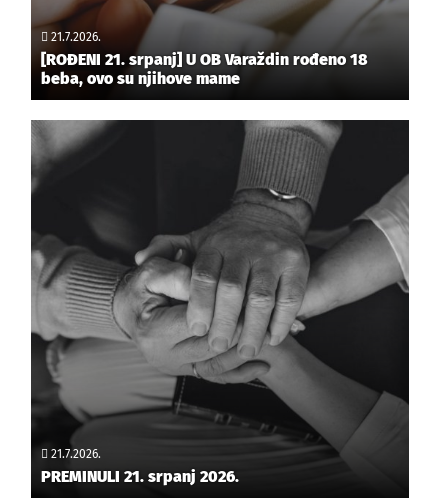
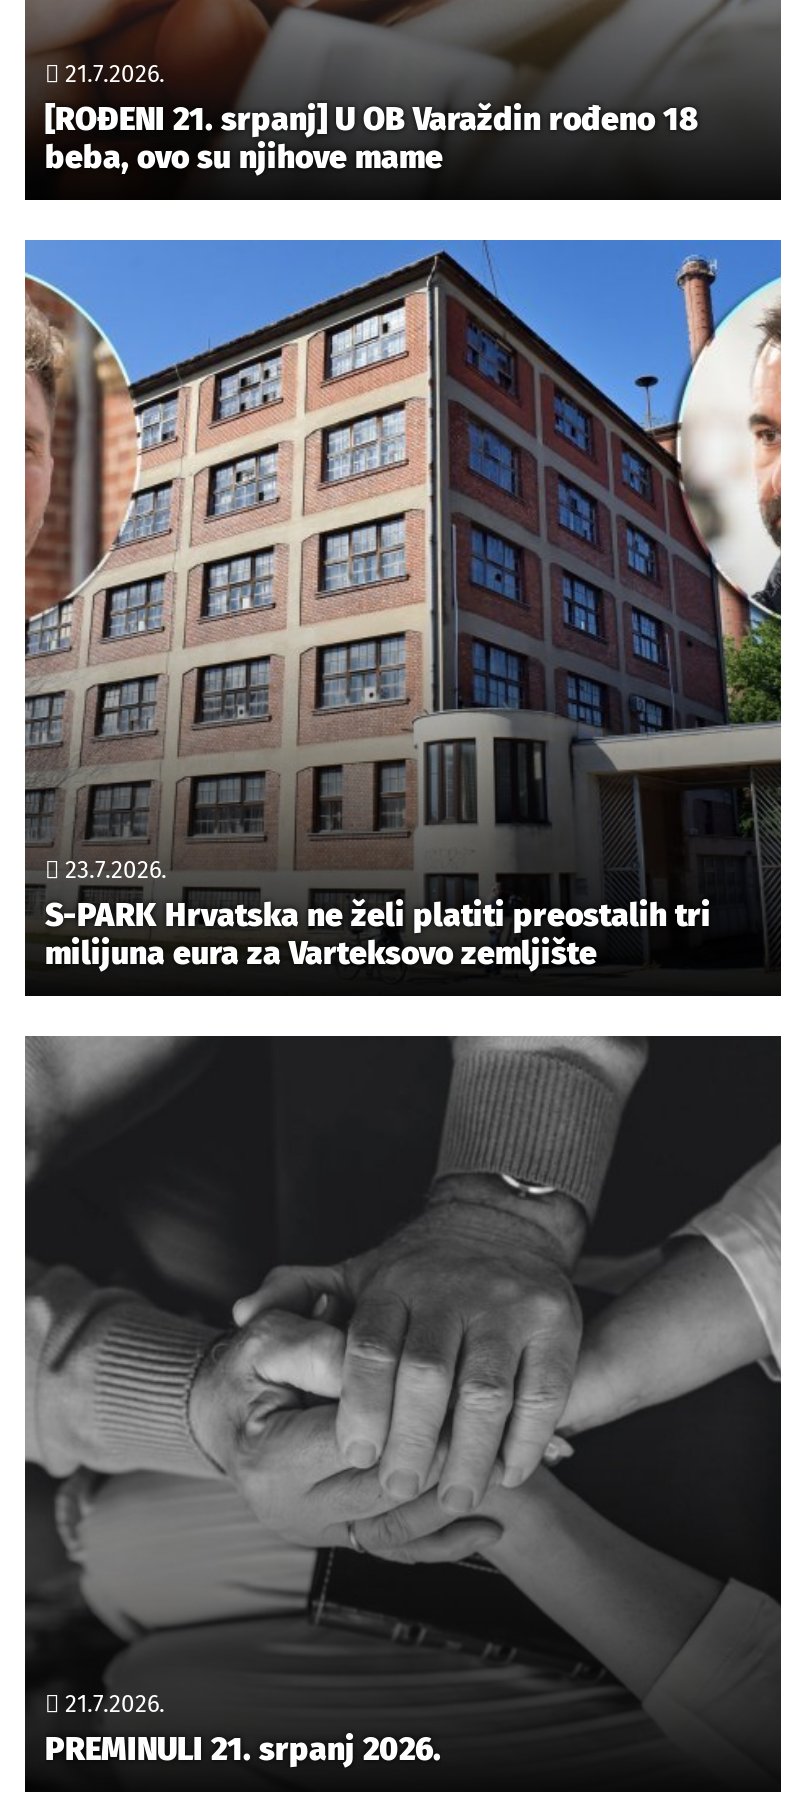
none -> [23,238,781,972] [image] | 23.7.2026. | S-PARK Hrvatska ne želi platiti preostalih tri | milijuna eura za Varteksovo zemljište

